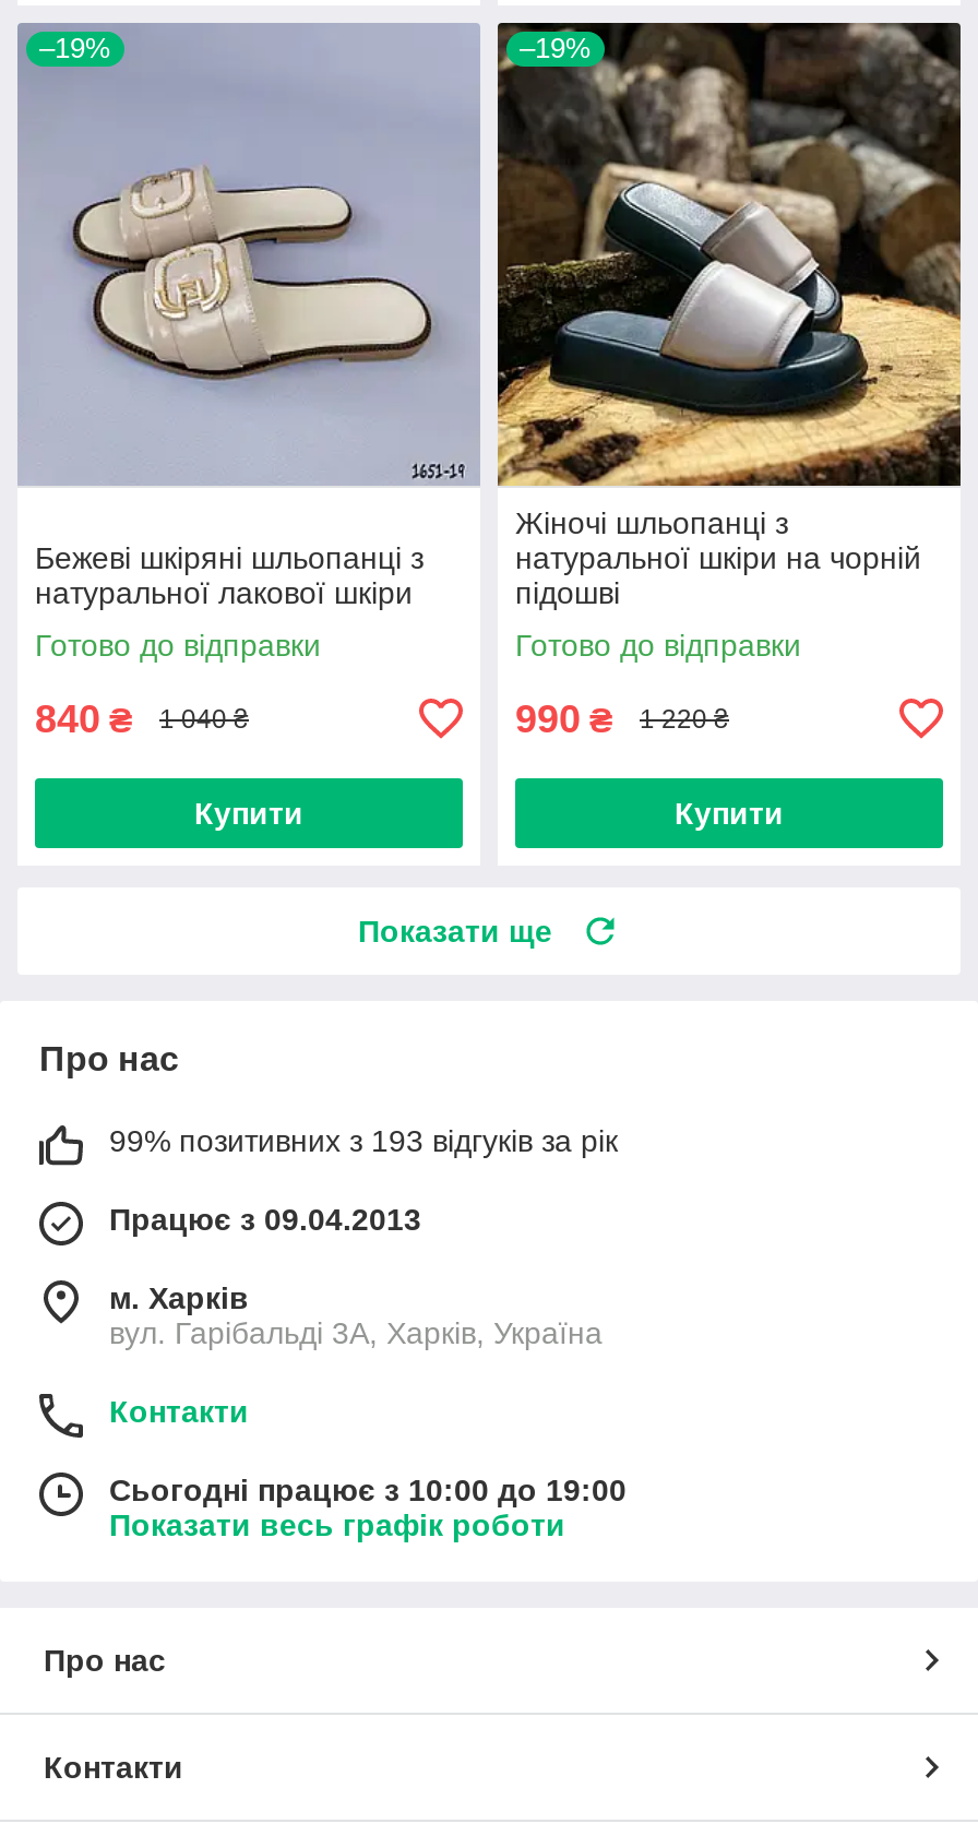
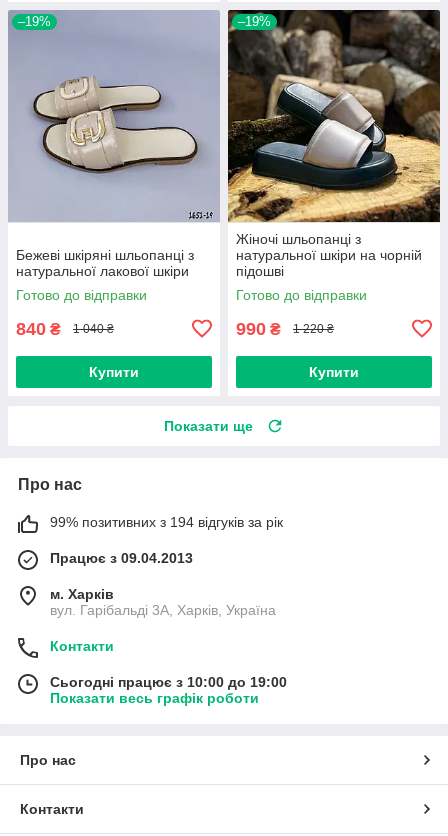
[109,1123,618,1158] 99% позитивних з 193 відгуків за рік -> [50,514,283,530] 99% позитивних з 194 відгуків за рік

